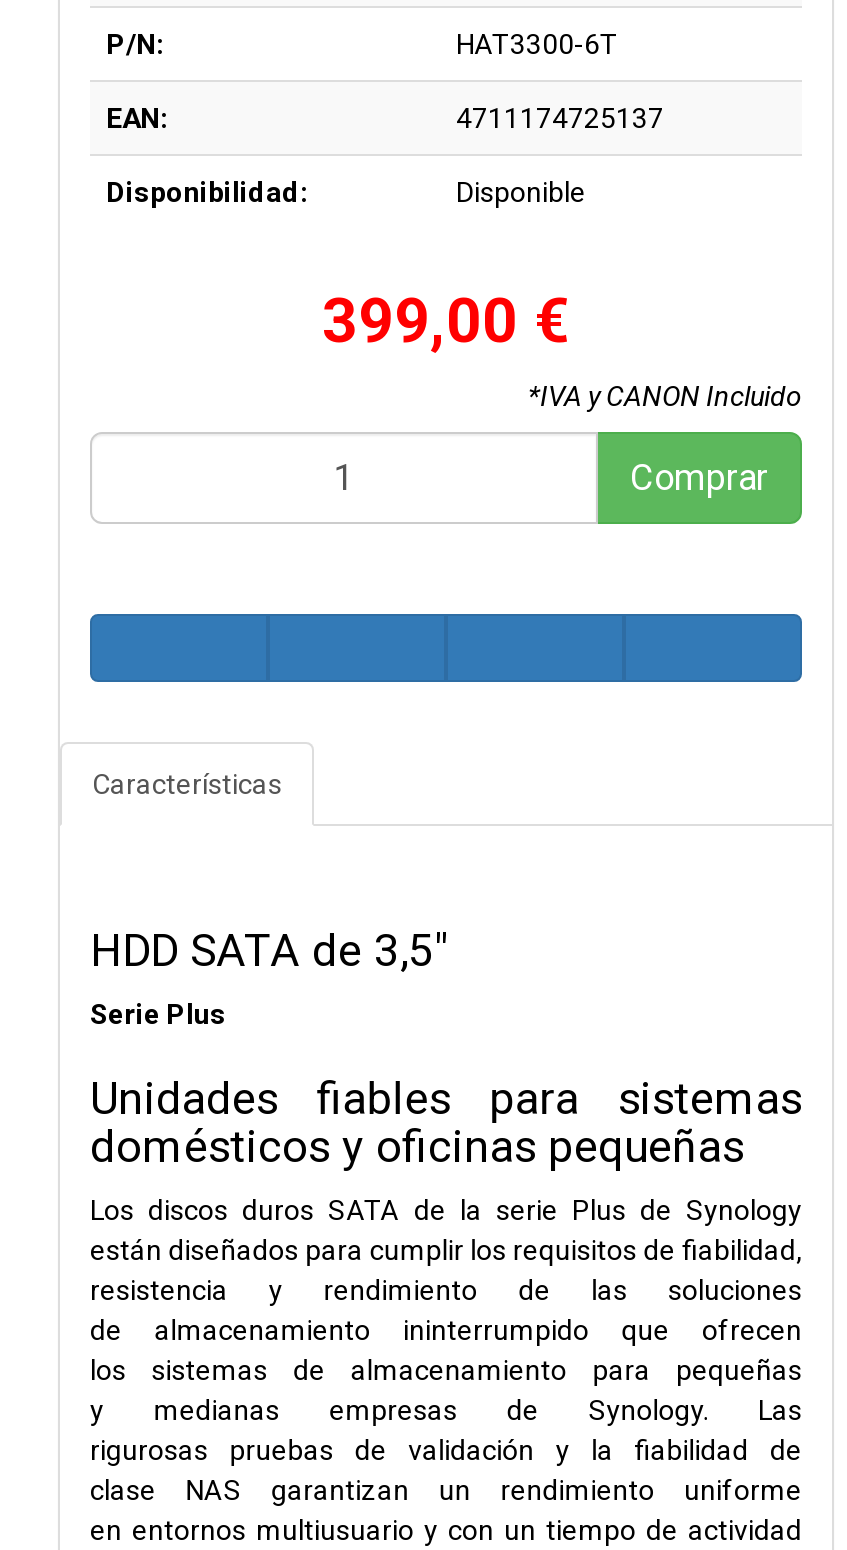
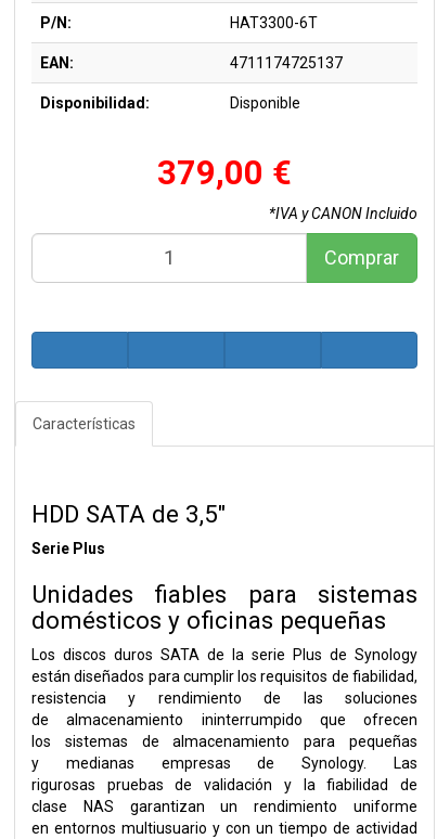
[322,283,570,357] 399,00 € -> [157,153,292,193] 379,00 €

